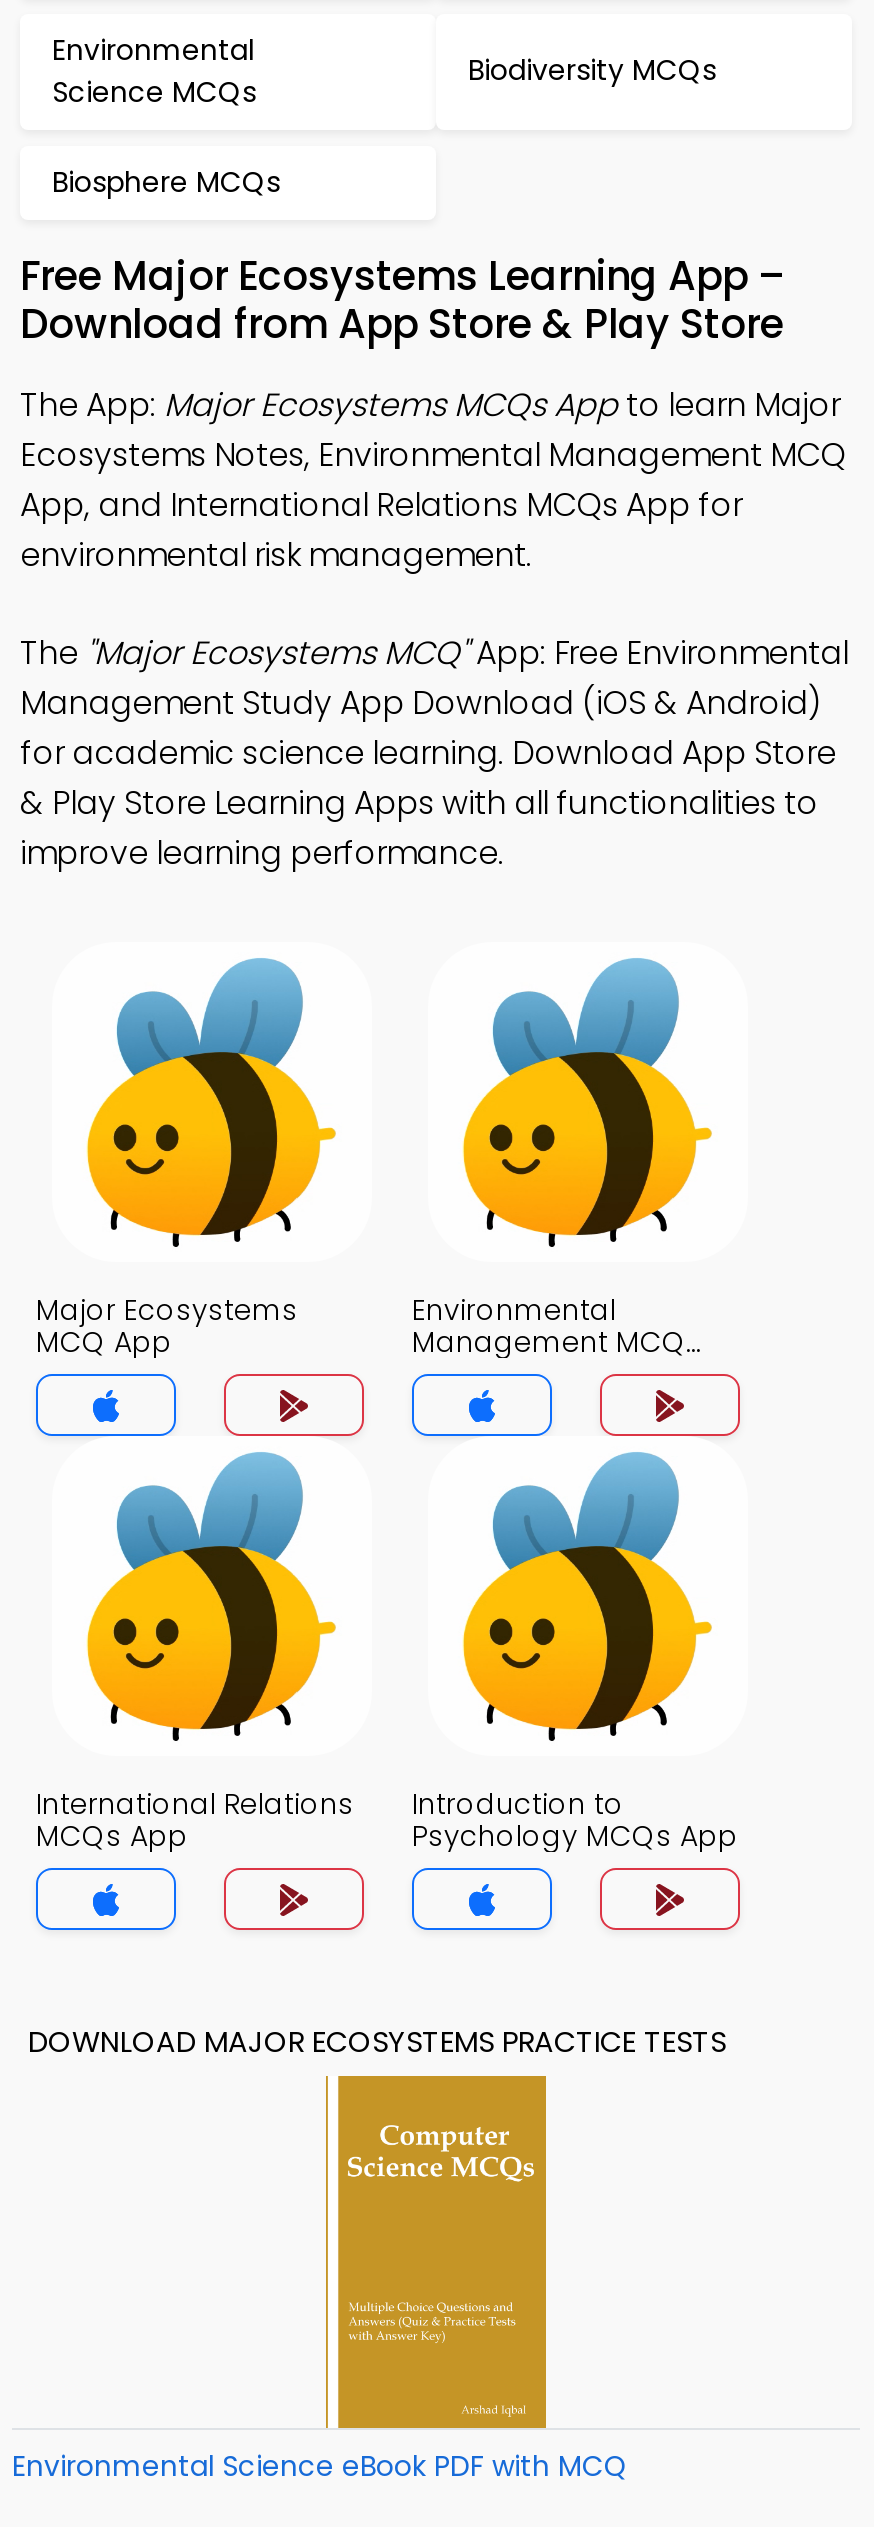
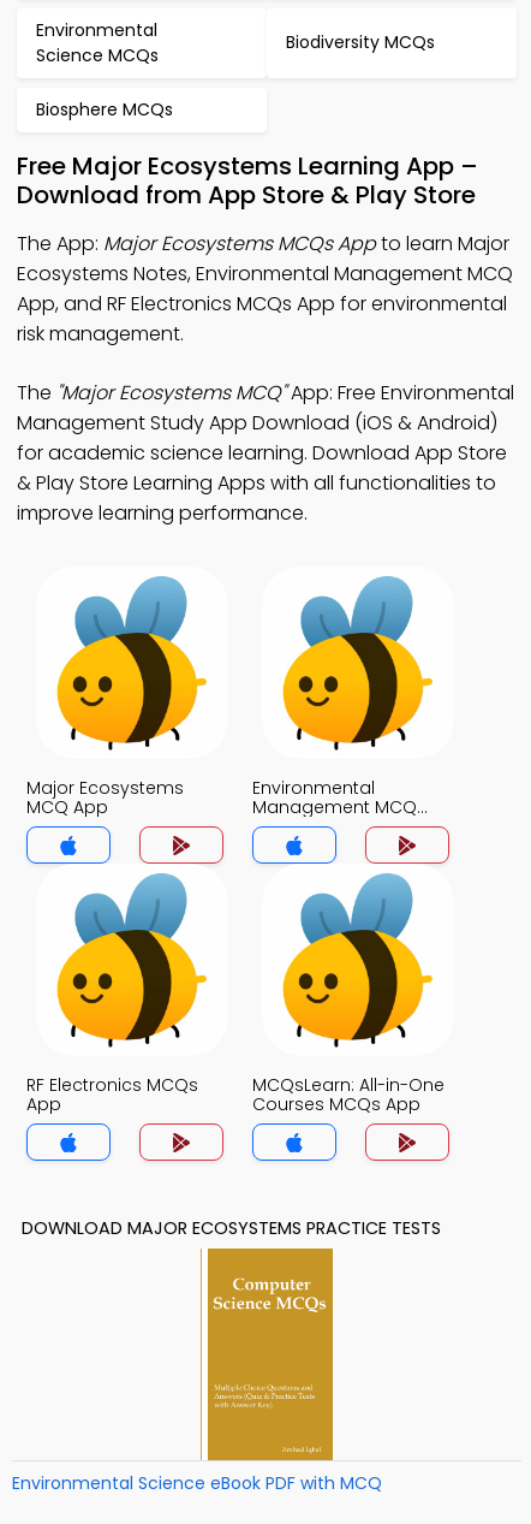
[20,482,742,578] App, and International Relations MCQs App for | environmental risk management. -> [17,290,507,347] App, and RF Electronics MCQs App for environmental | risk management.
[36,1784,354,1856] International Relations | MCQs App -> [26,1073,198,1116] RF Electronics MCQs | App
[412,1784,738,1856] Introduction to | Psychology MCQs App -> [252,1073,445,1116] MCQsLearn: All-in-One | Courses MCQs App

